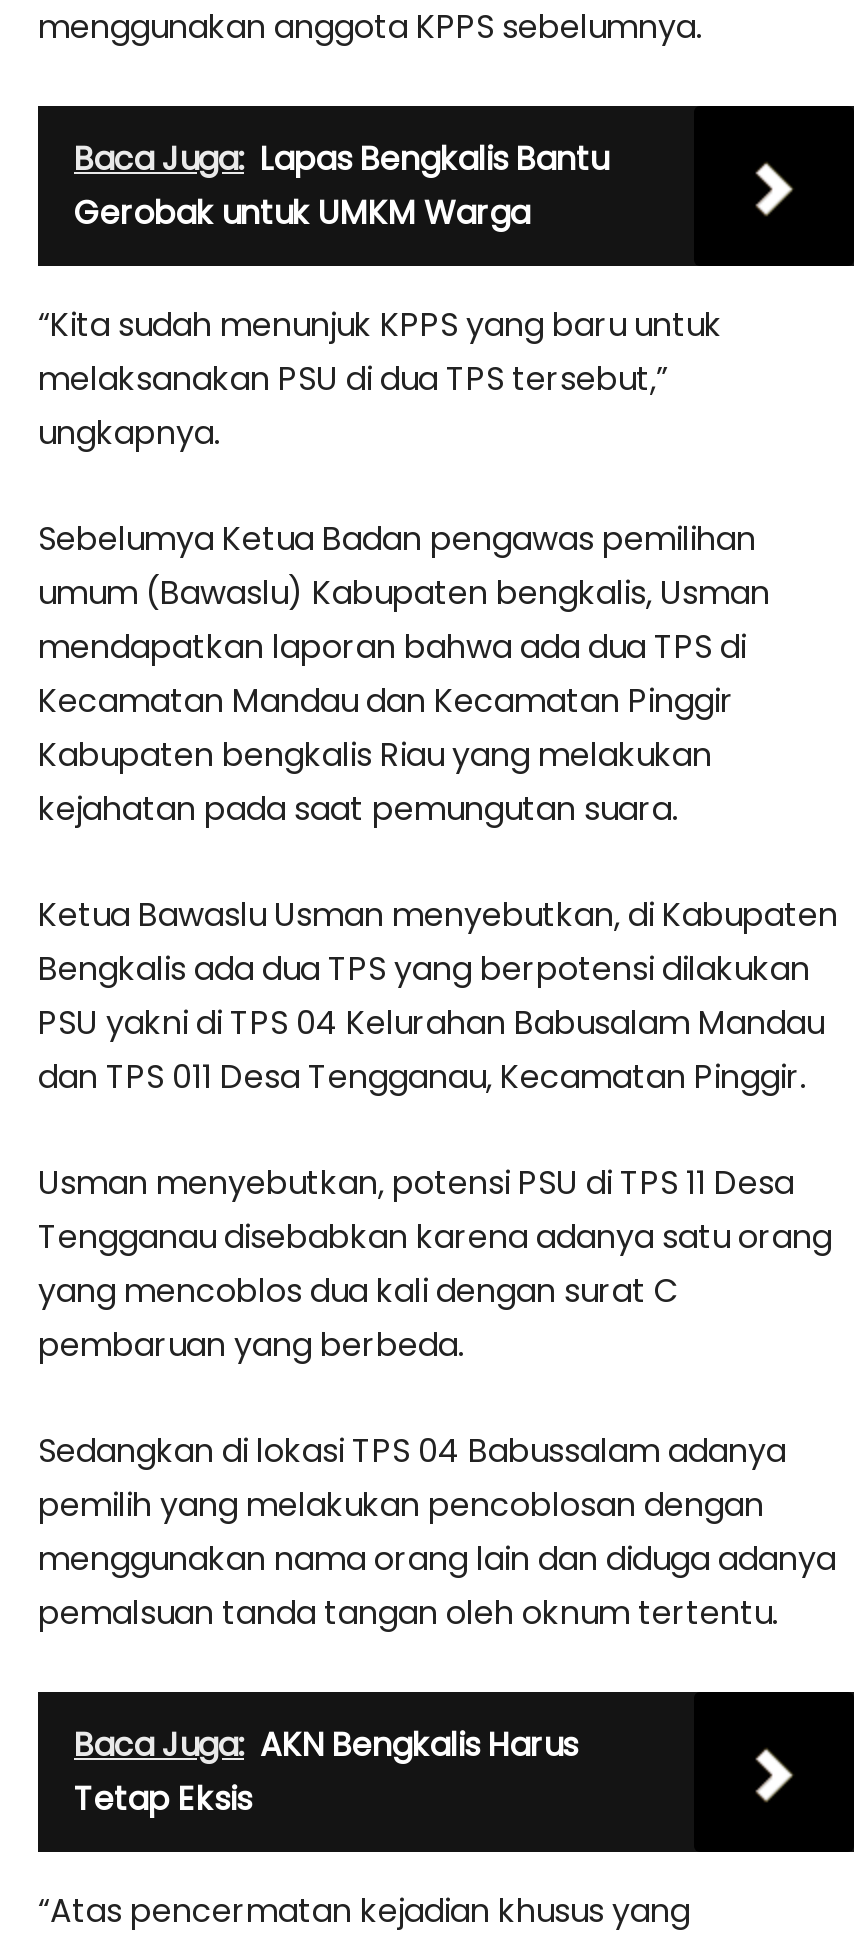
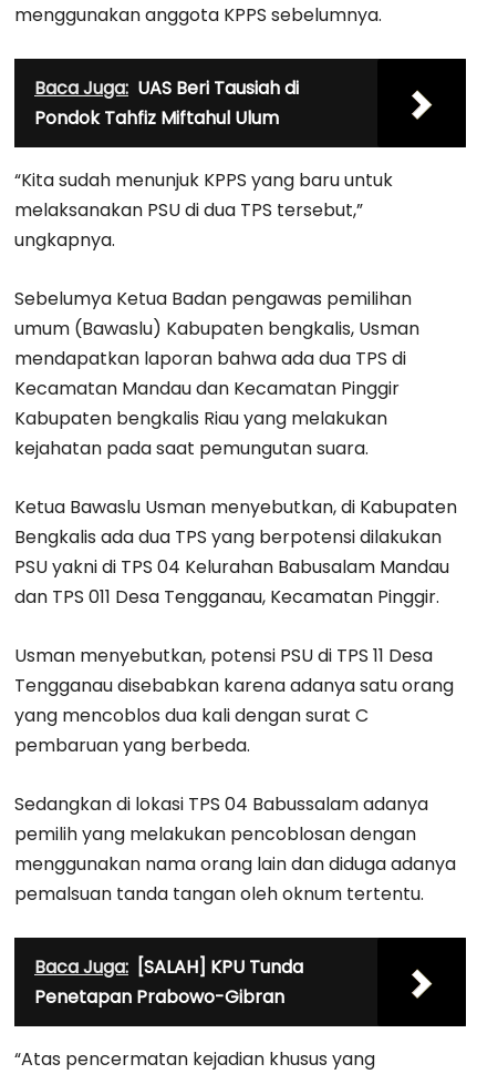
[74,136,608,236] Baca Juga: Lapas Bengkalis Bantu | Gerobak untuk UMKM Warga -> [34,75,299,131] Baca Juga: UAS Beri Tausiah di | Pondok Tahfiz Miftahul Ulum
[74,1722,578,1822] Baca Juga: AKN Bengkalis Harus | Tetap Eksis -> [34,954,303,1010] Baca Juga: [SALAH] KPU Tunda | Penetapan Prabowo-Gibran

